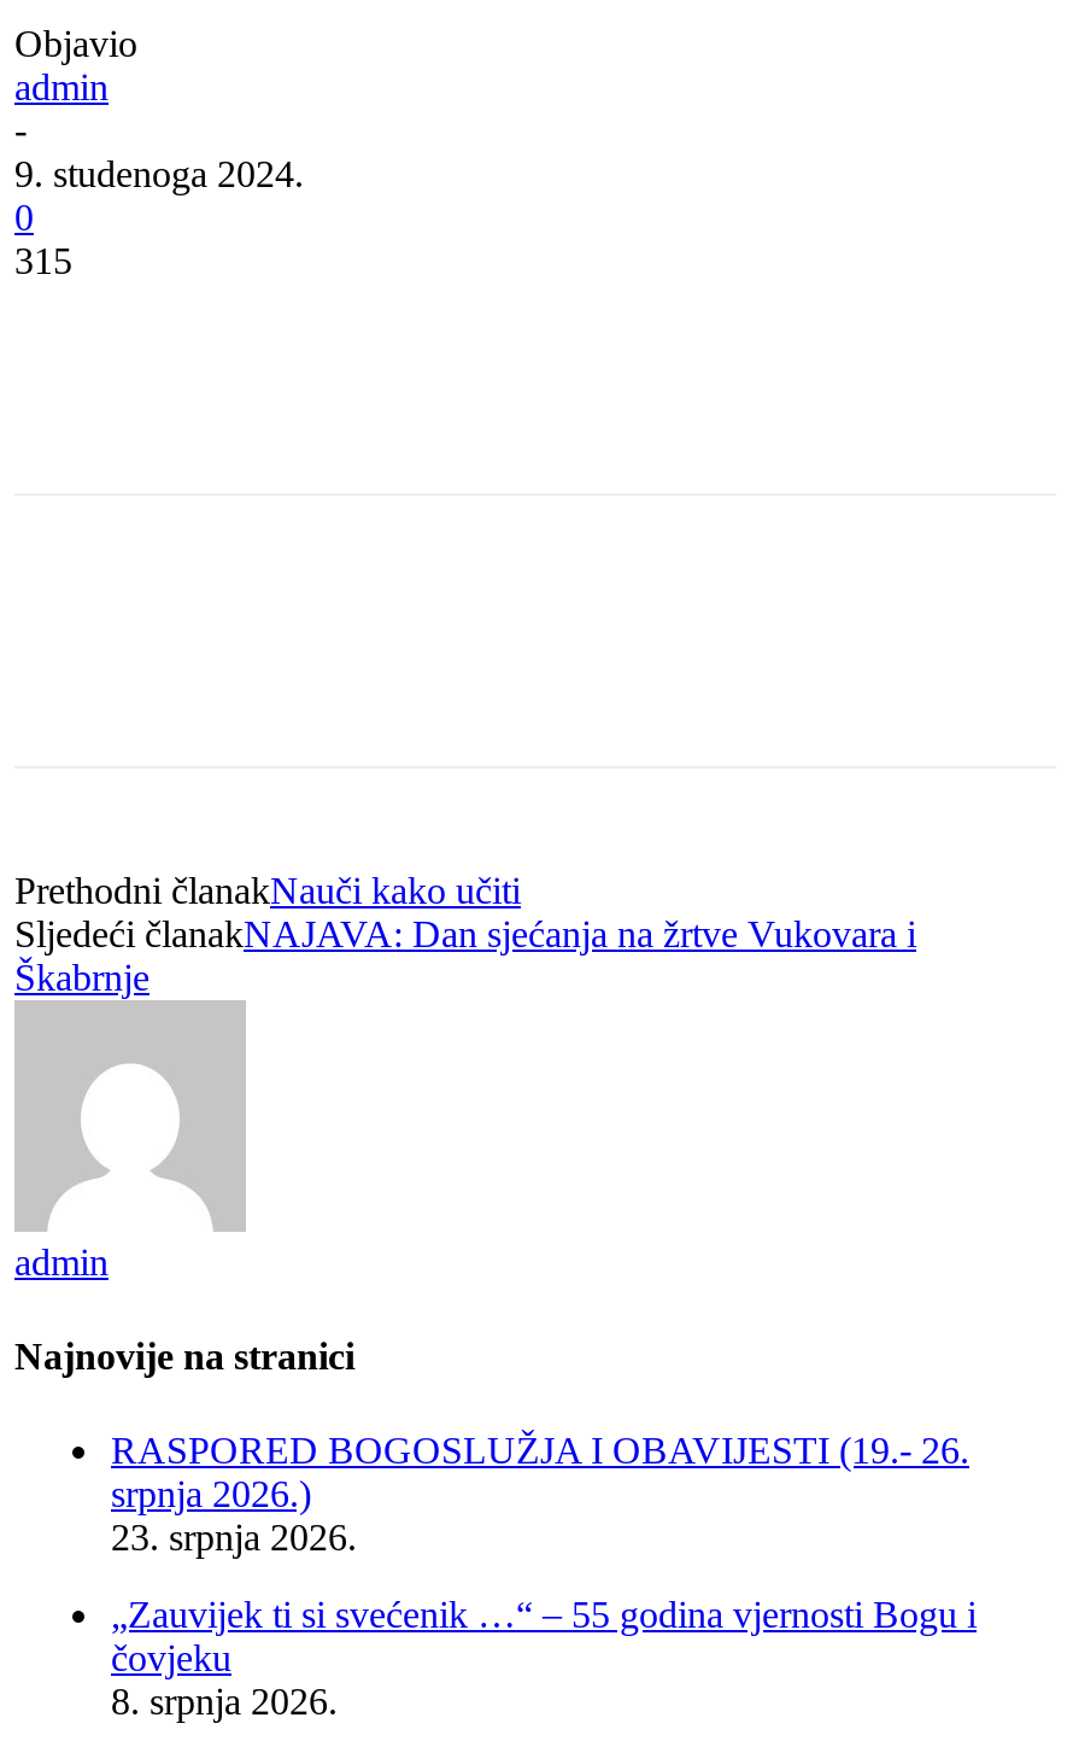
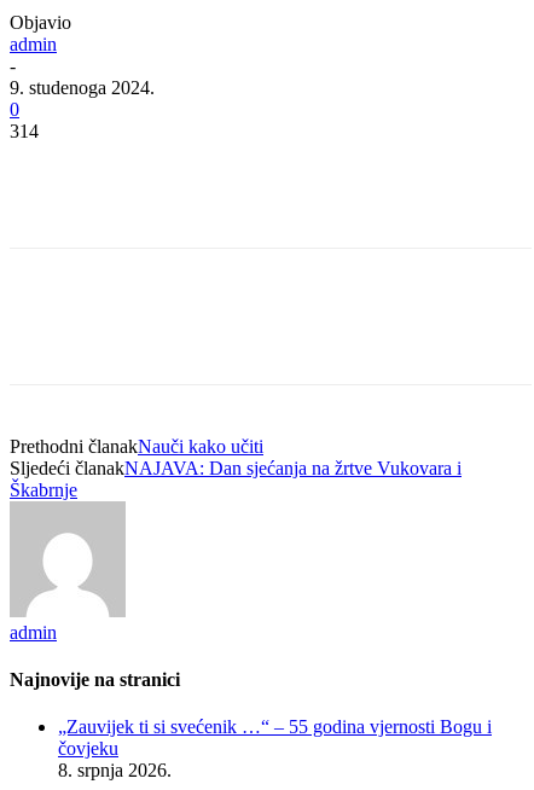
[14,240,72,281] 315 -> [10,121,39,141] 314
[111,1430,969,1558] RASPORED BOGOSLUŽJA I OBAVIJESTI (19.- 26. | srpnja 2026.) | 23. srpnja 2026. -> none

